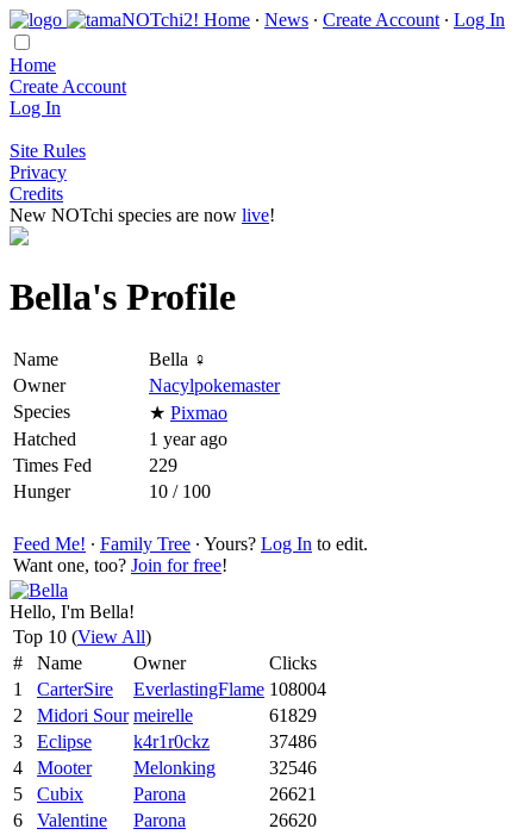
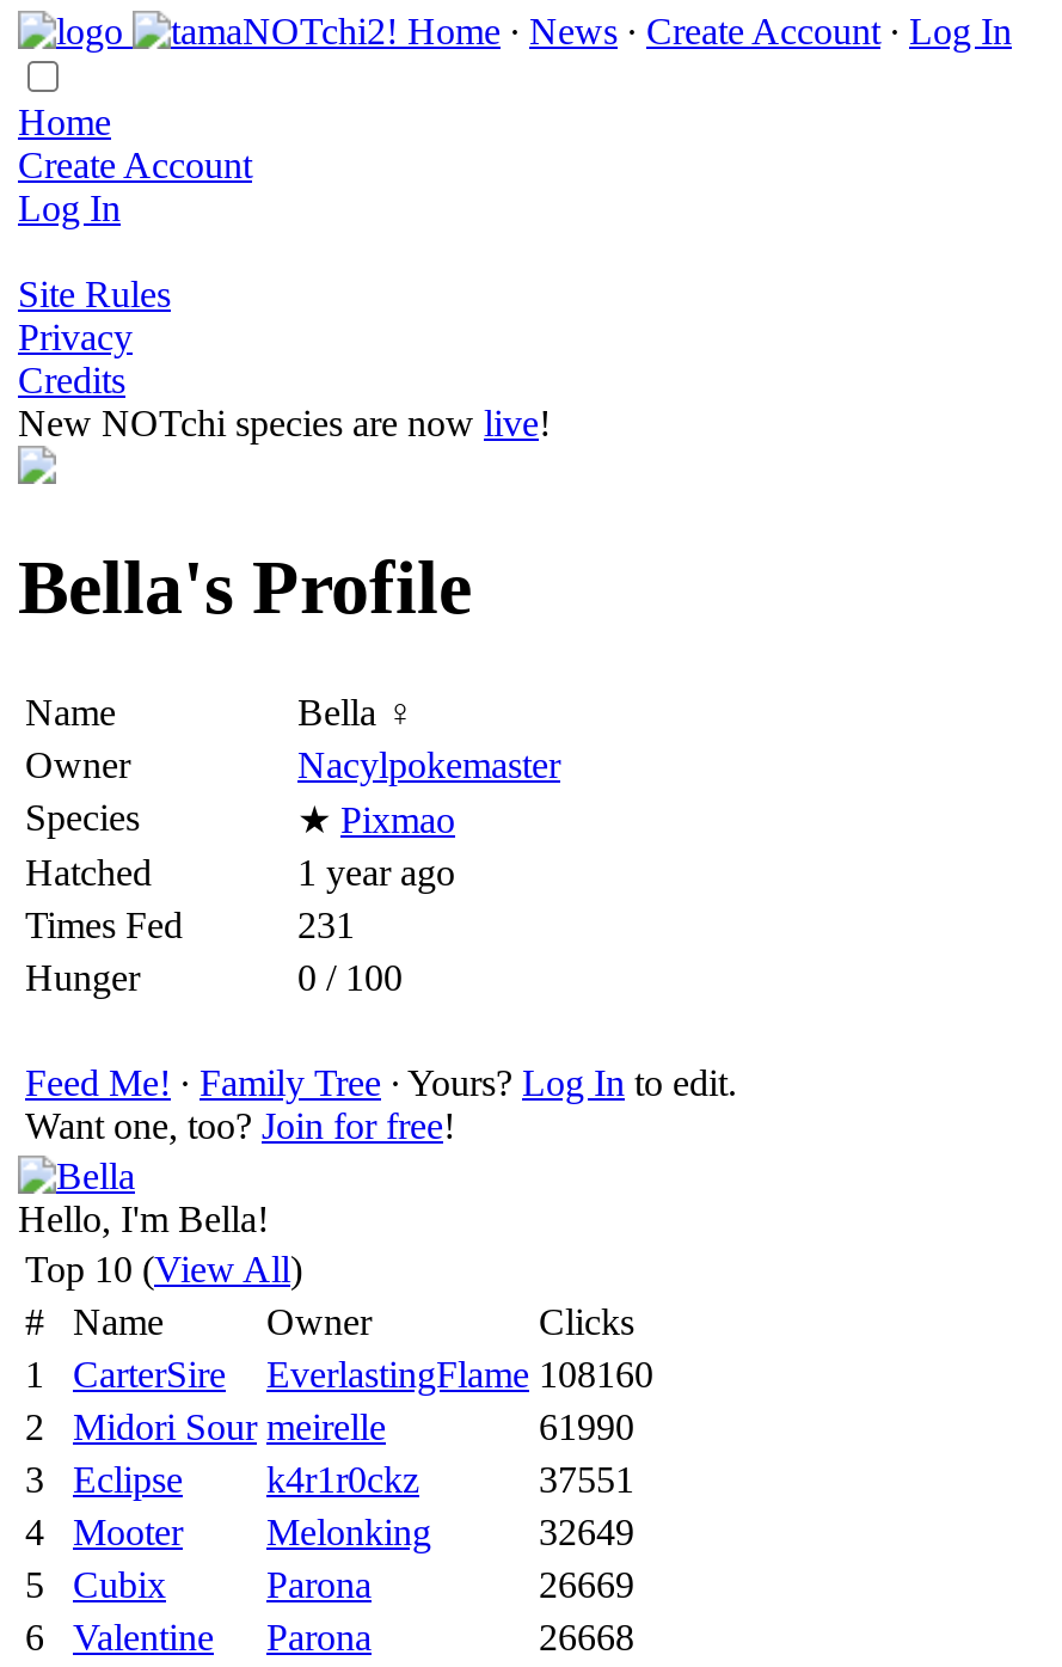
[149,455,177,475] 229 -> [297,904,355,945] 231
[149,481,211,501] 10 / 100 -> [297,957,403,998] 0 / 100
[133,679,326,699] EverlastingFlame 108004 -> [266,1354,653,1394] EverlastingFlame 108160
[269,705,317,725] 61829 -> [539,1406,634,1447] 61990
[269,731,317,751] 37486 -> [539,1459,634,1499] 37551
[269,757,317,778] 32546 -> [539,1511,634,1552] 32649
[269,784,317,804] 26621 -> [539,1564,634,1605] 26669
[269,810,317,830] 26620 -> [539,1617,634,1657] 26668

